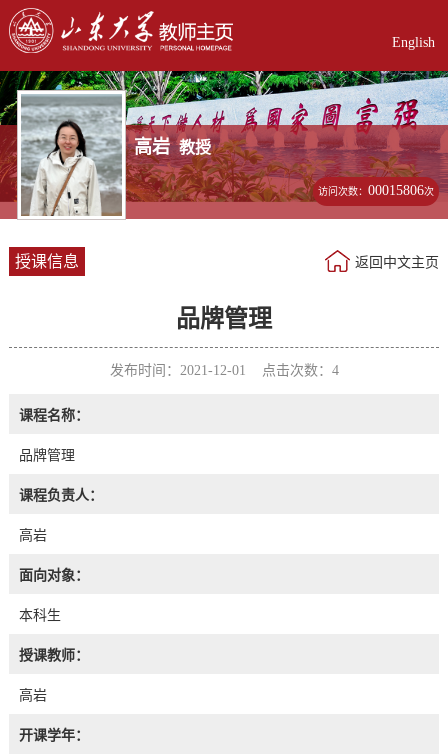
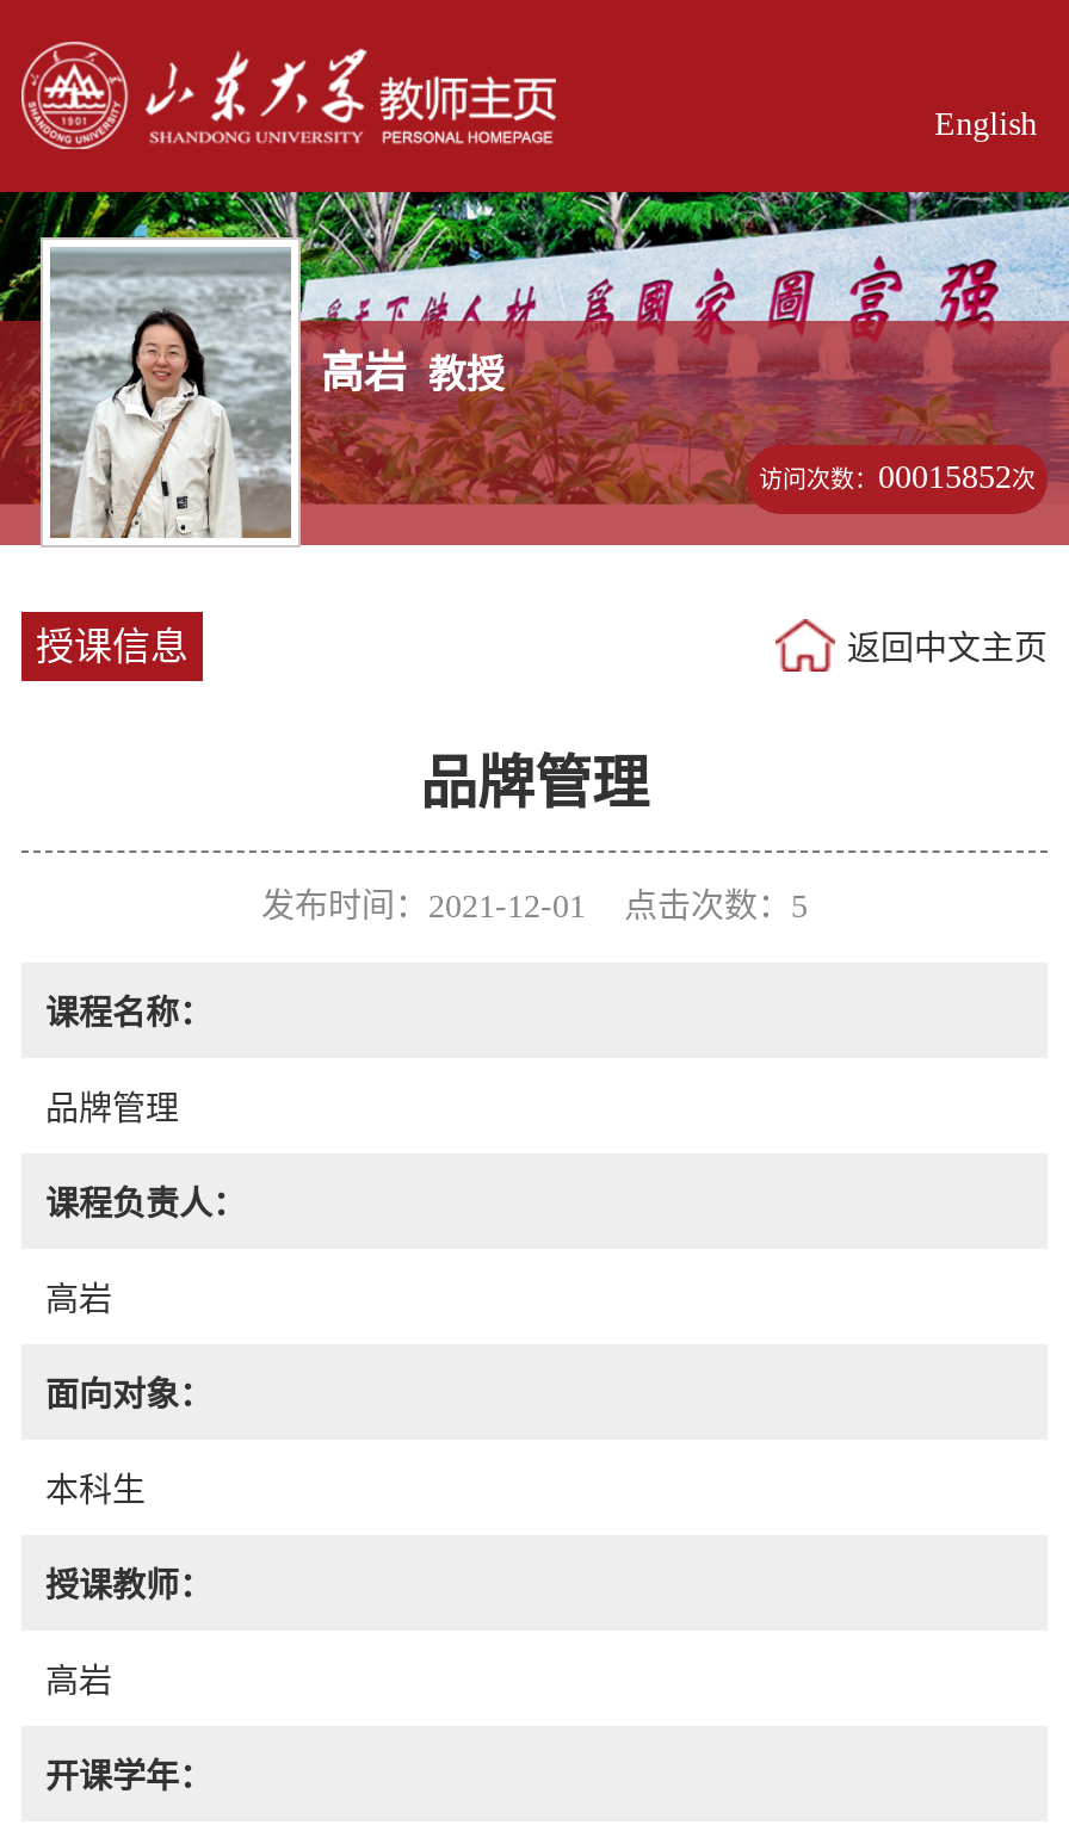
[318,183,434,198] 访问次数：00015806次 -> [759,459,1036,495] 访问次数：00015852次
[109,363,338,378] 发布时间：2021-12-01 点击次数：4 -> [261,888,808,924] 发布时间：2021-12-01 点击次数：5

